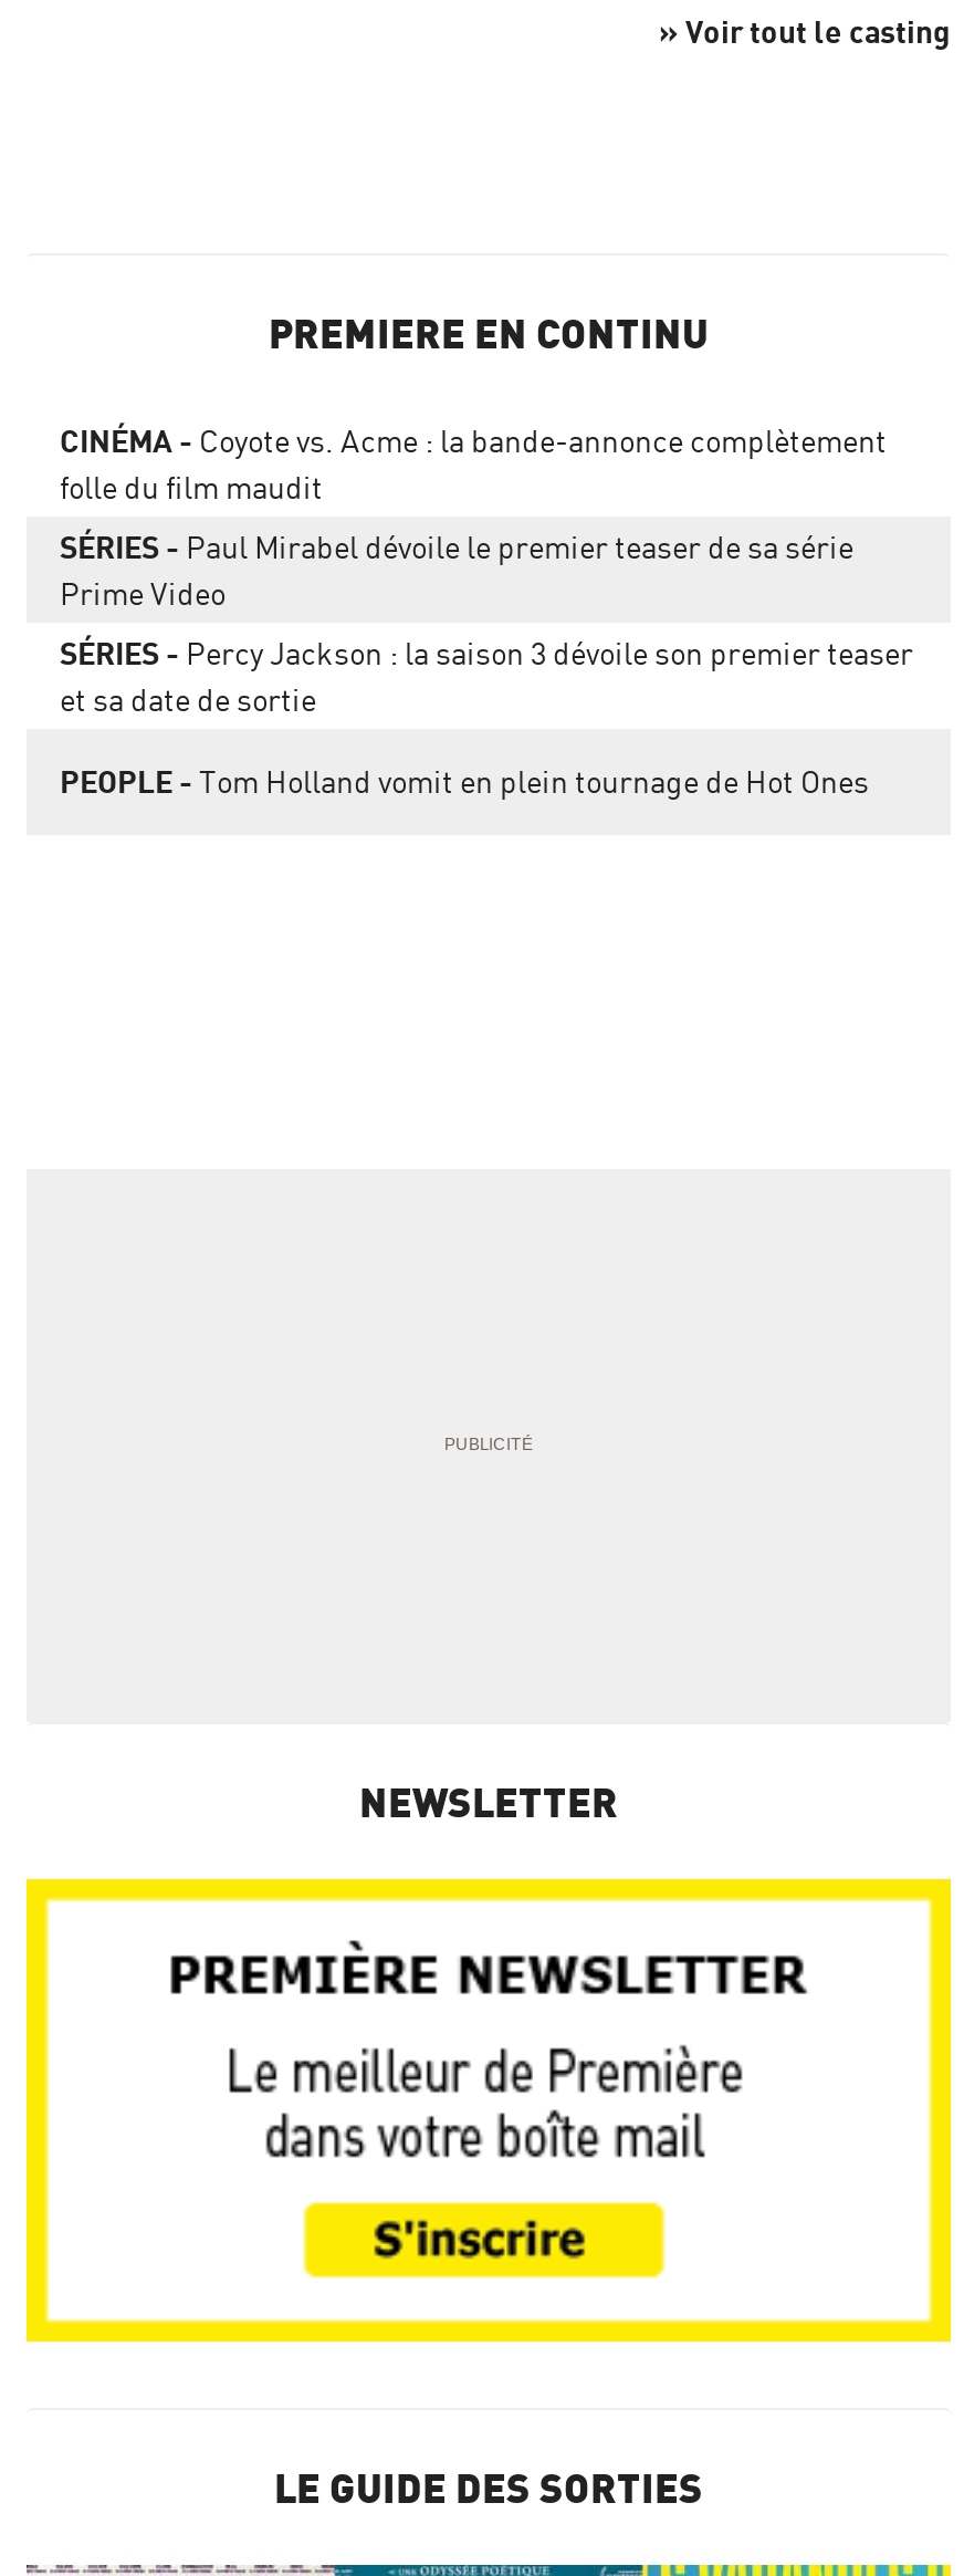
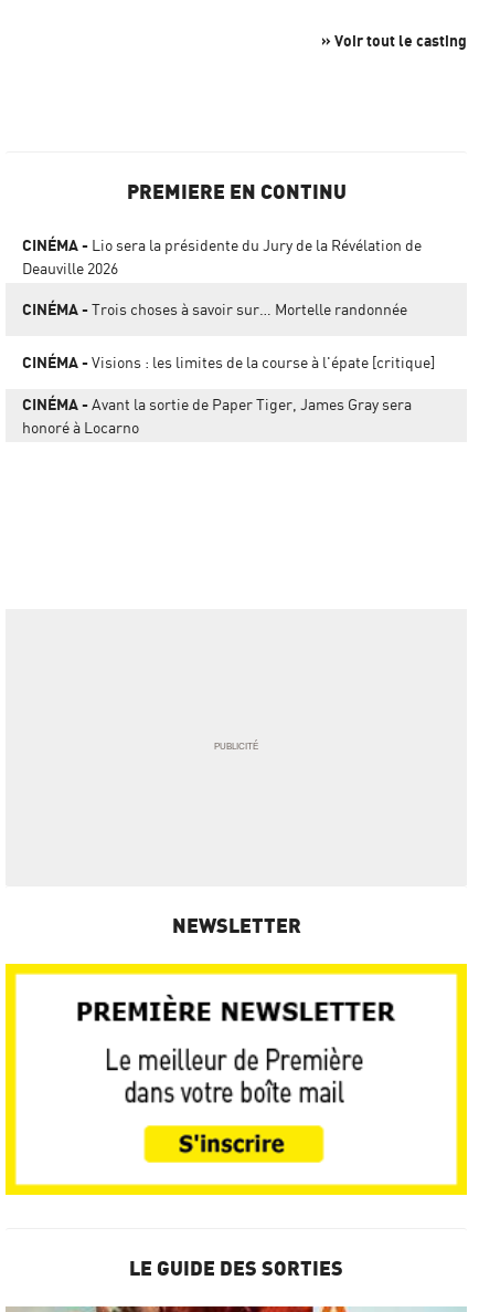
[60,421,887,505] Coyote vs. Acme : la bande-annonce complètement | folle du film maudit -> [22,235,422,277] Lio sera la présidente du Jury de la Révélation de | Deauville 2026
[60,527,853,611] SÉRIES | Paul Mirabel dévoile le premier teaser de sa série | Prime Video -> [22,300,407,319] CINÉMA | Trois choses à savoir sur… Mortelle randonnée
[60,633,913,717] SÉRIES | Percy Jackson : la saison 3 dévoile son premier teaser | et sa date de sortie -> [22,353,435,372] CINÉMA | Visions : les limites de la course à l'épate [critique]
[60,763,869,800] PEOPLE | Tom Holland vomit en plein tournage de Hot Ones -> [22,394,412,436] CINÉMA | Avant la sortie de Paper Tiger, James Gray sera | honoré à Locarno

